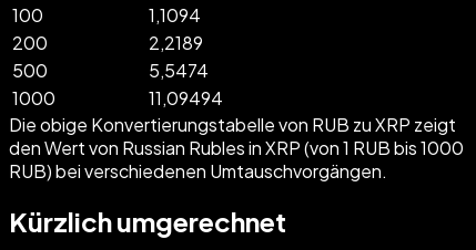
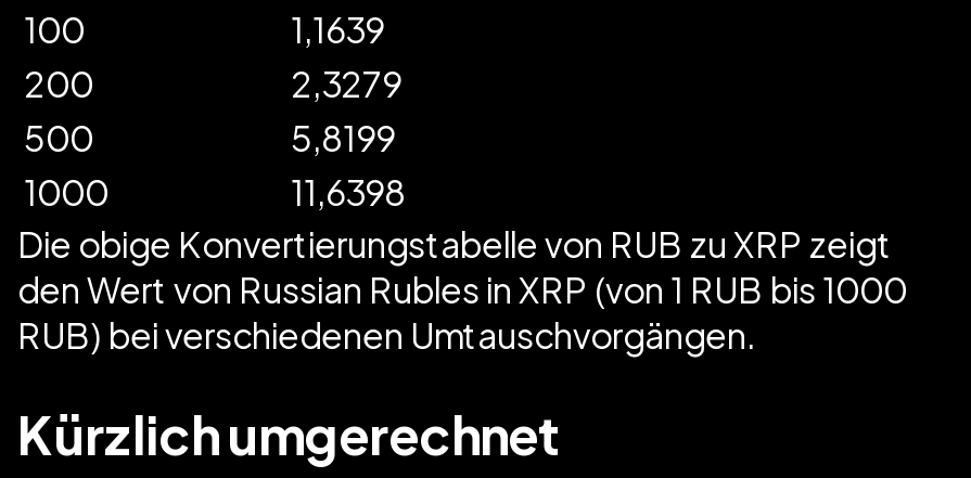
[149,3,201,26] 1,1094 -> [291,6,384,52] 1,1639
[149,31,203,54] 2,2189 -> [291,60,401,106] 2,3279
[149,59,209,82] 5,5474 -> [291,115,395,160] 5,8199
[149,86,223,109] 11,09494 -> [291,169,406,214] 11,6398

